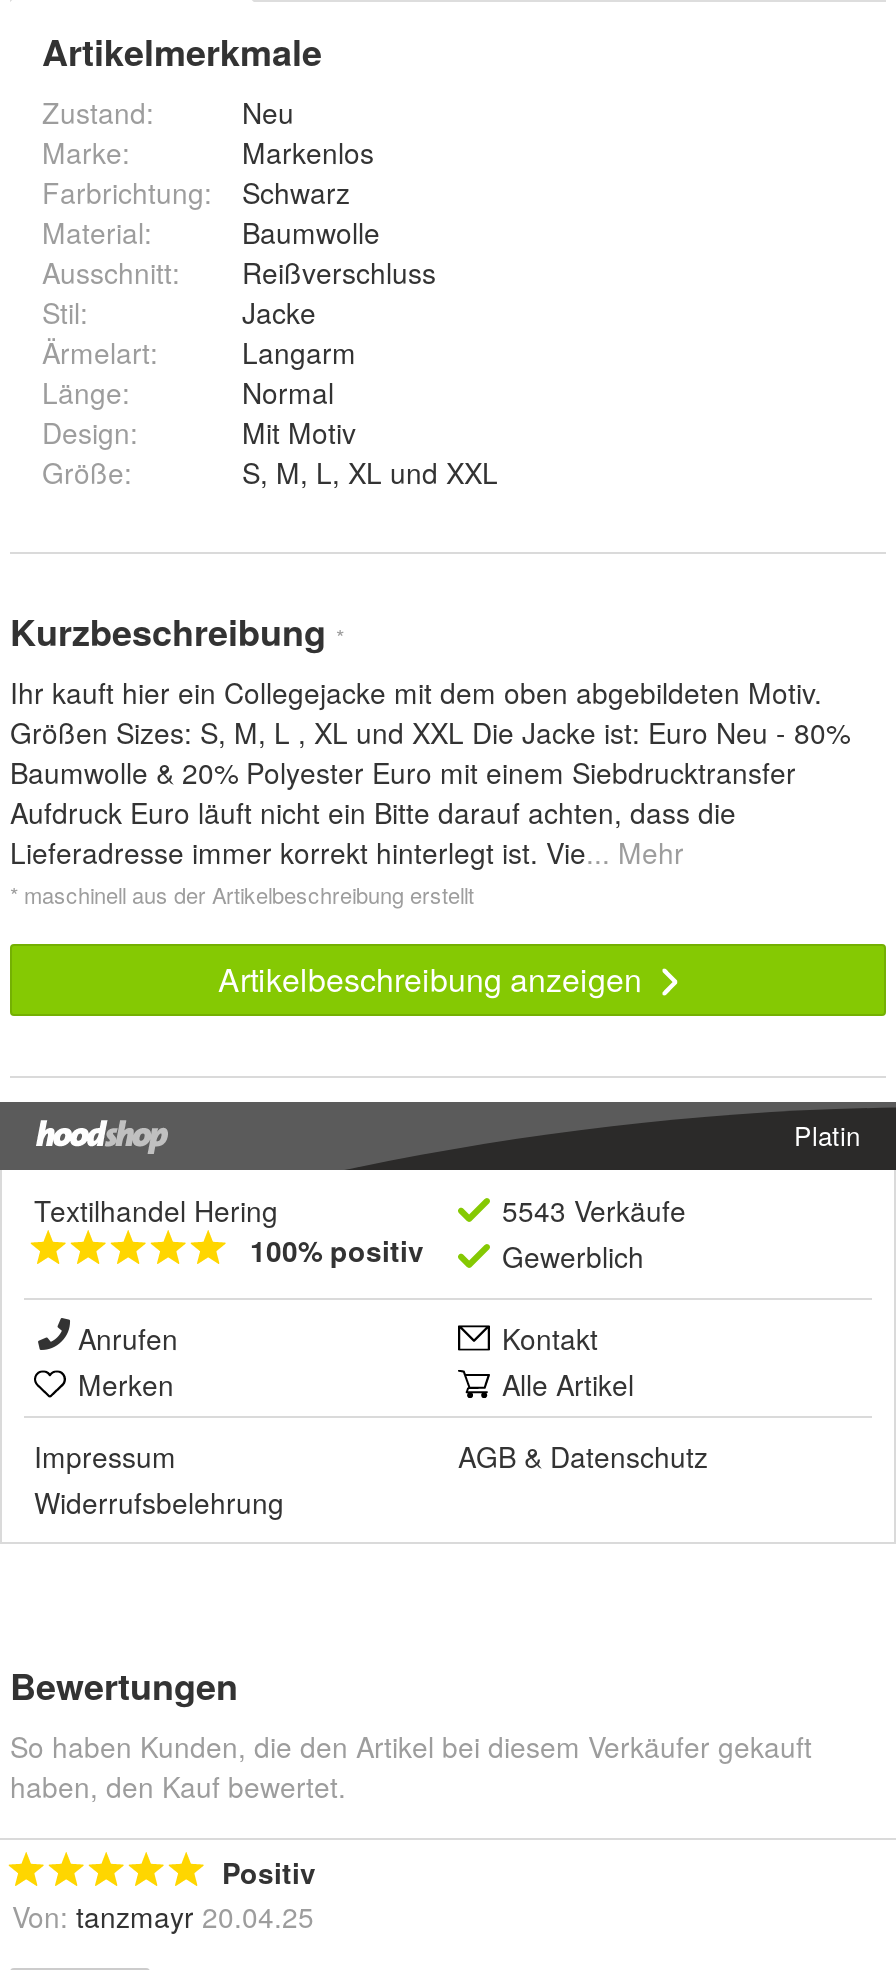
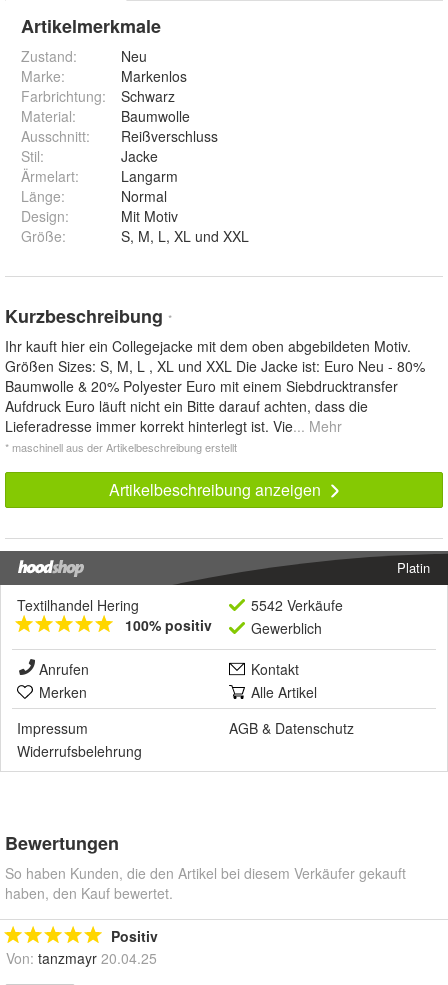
[502,1190,686,1230] 5543 Verkäufe -> [251,595,343,615] 5542 Verkäufe

